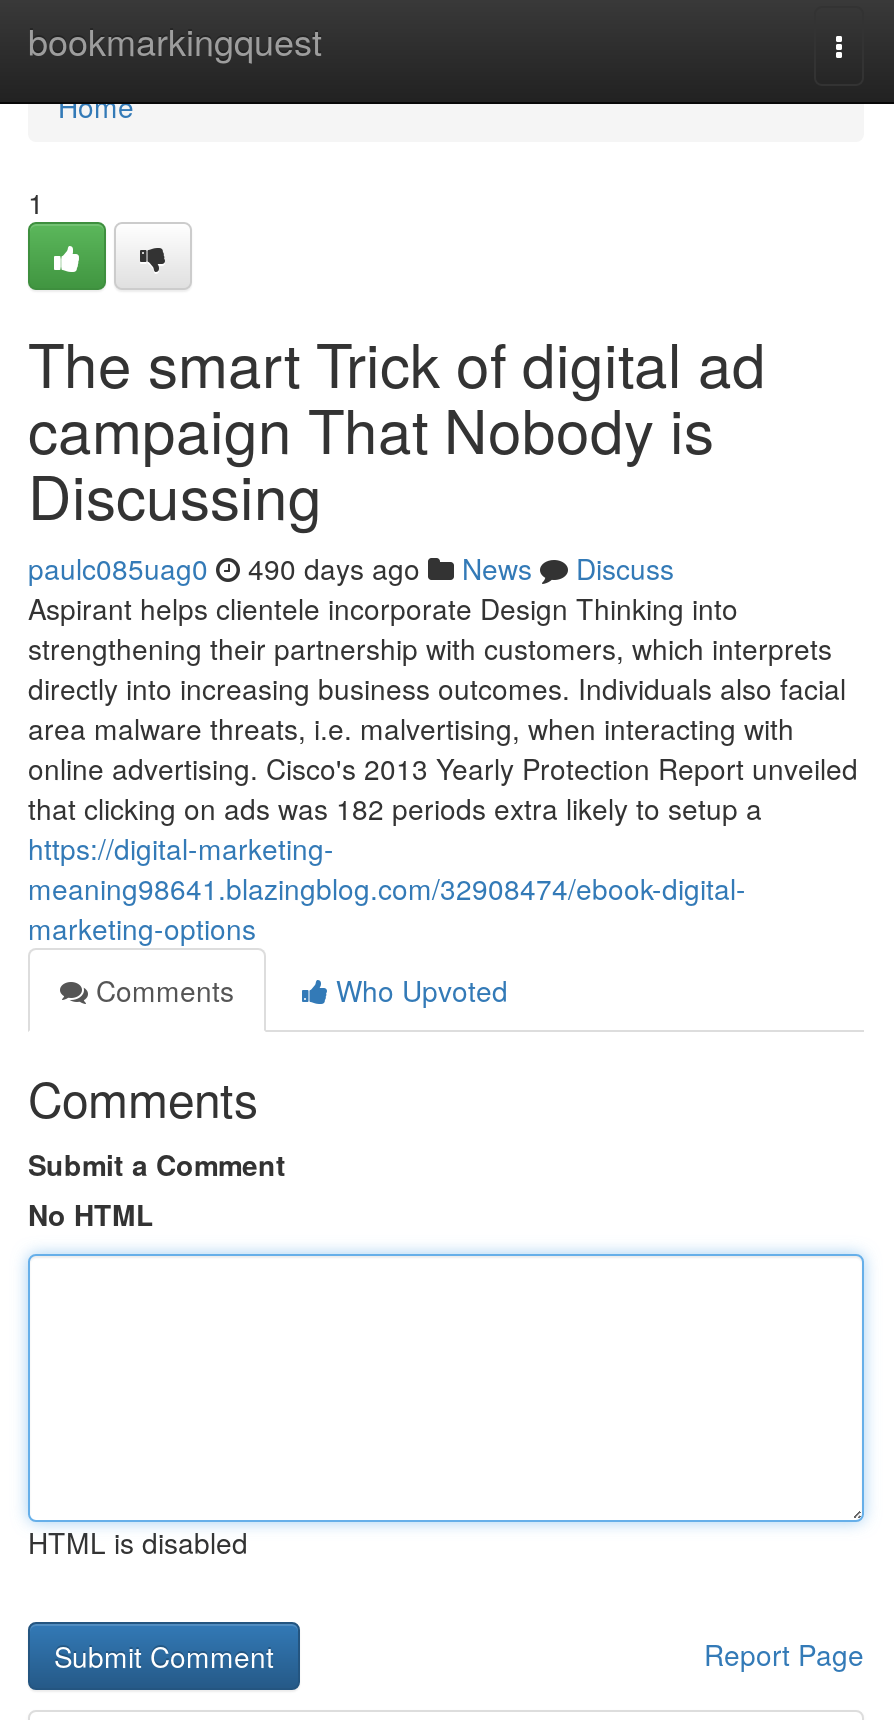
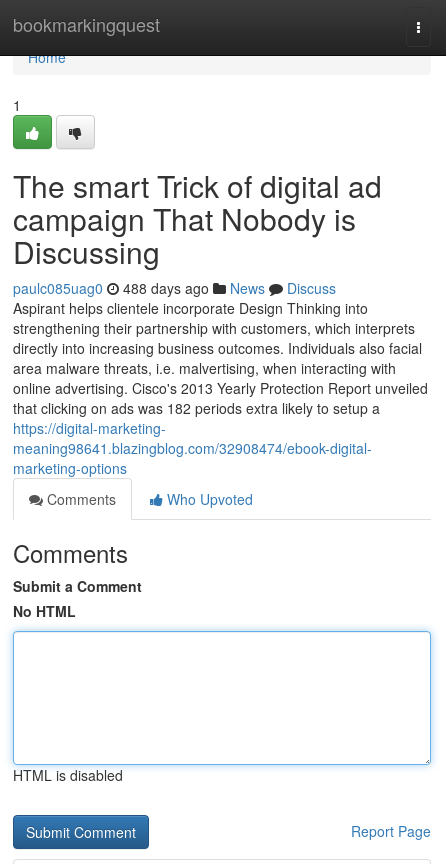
[28,548,674,588] paulc085uag0 490 days ago News Discuss -> [13,278,336,298] paulc085uag0 488 days ago News Discuss

